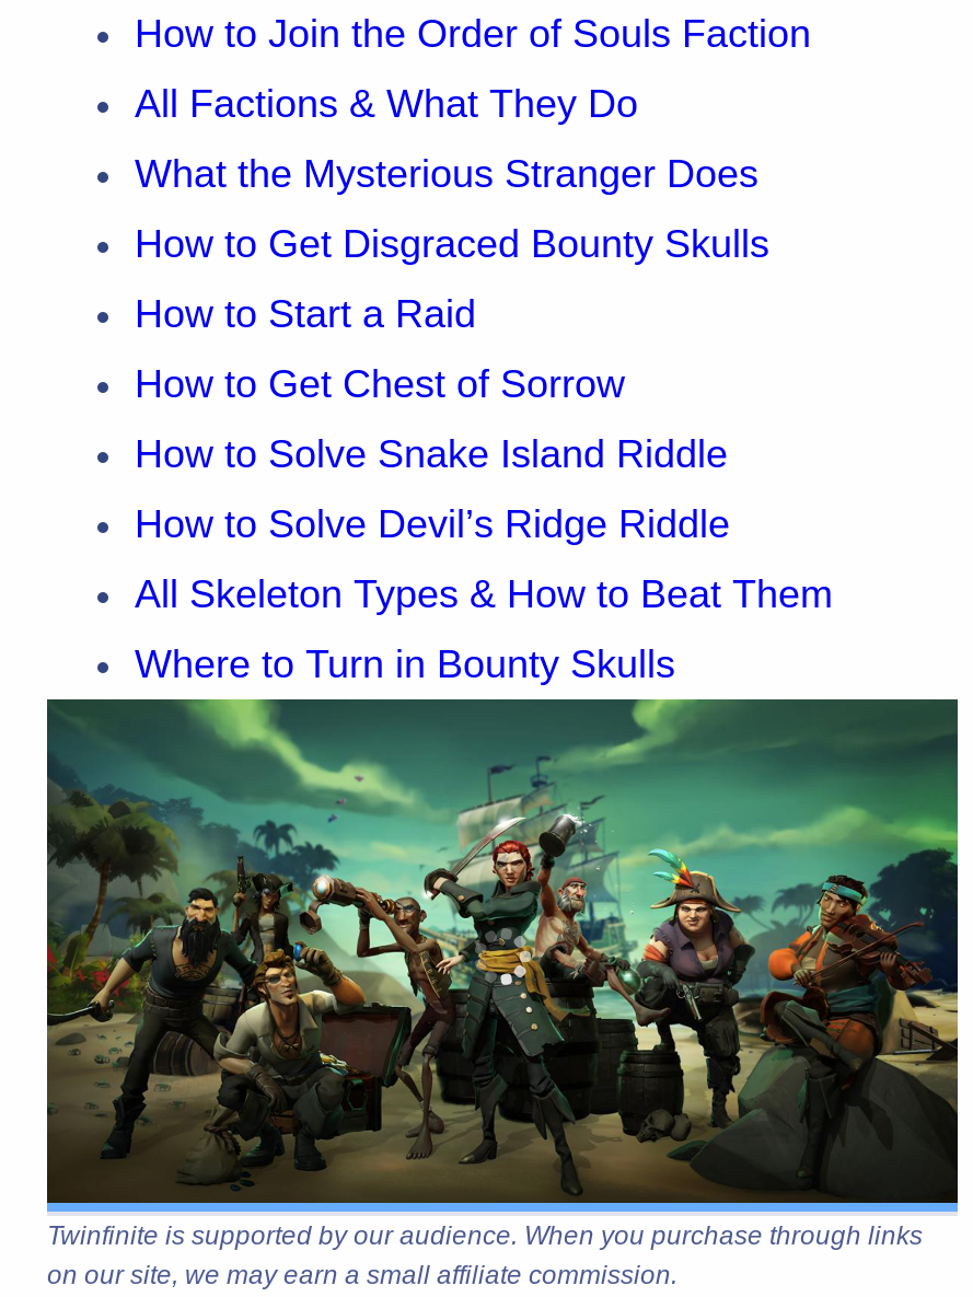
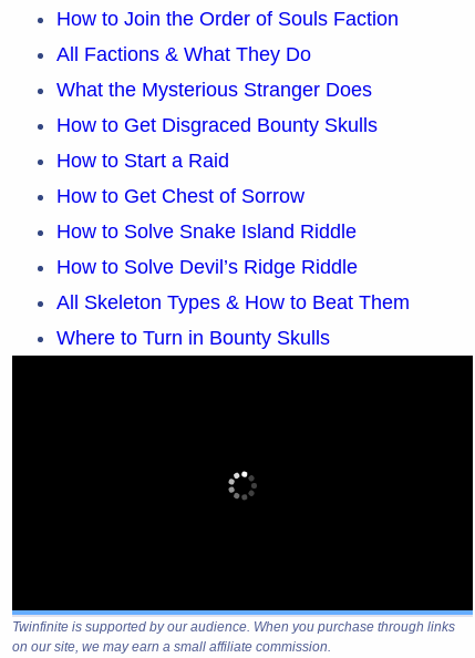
[45,697,960,1203] [image] -> none

